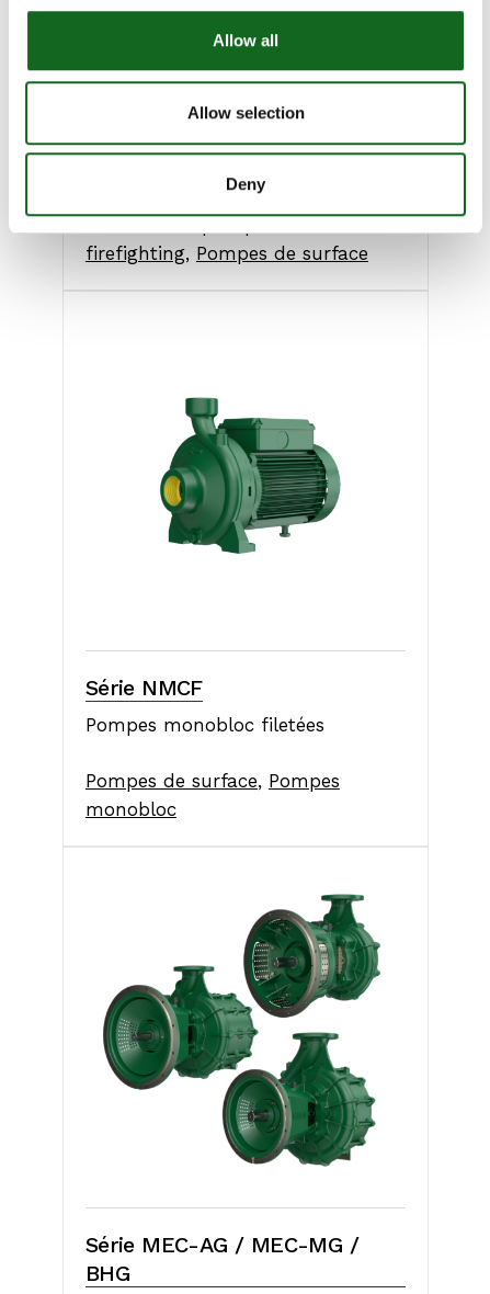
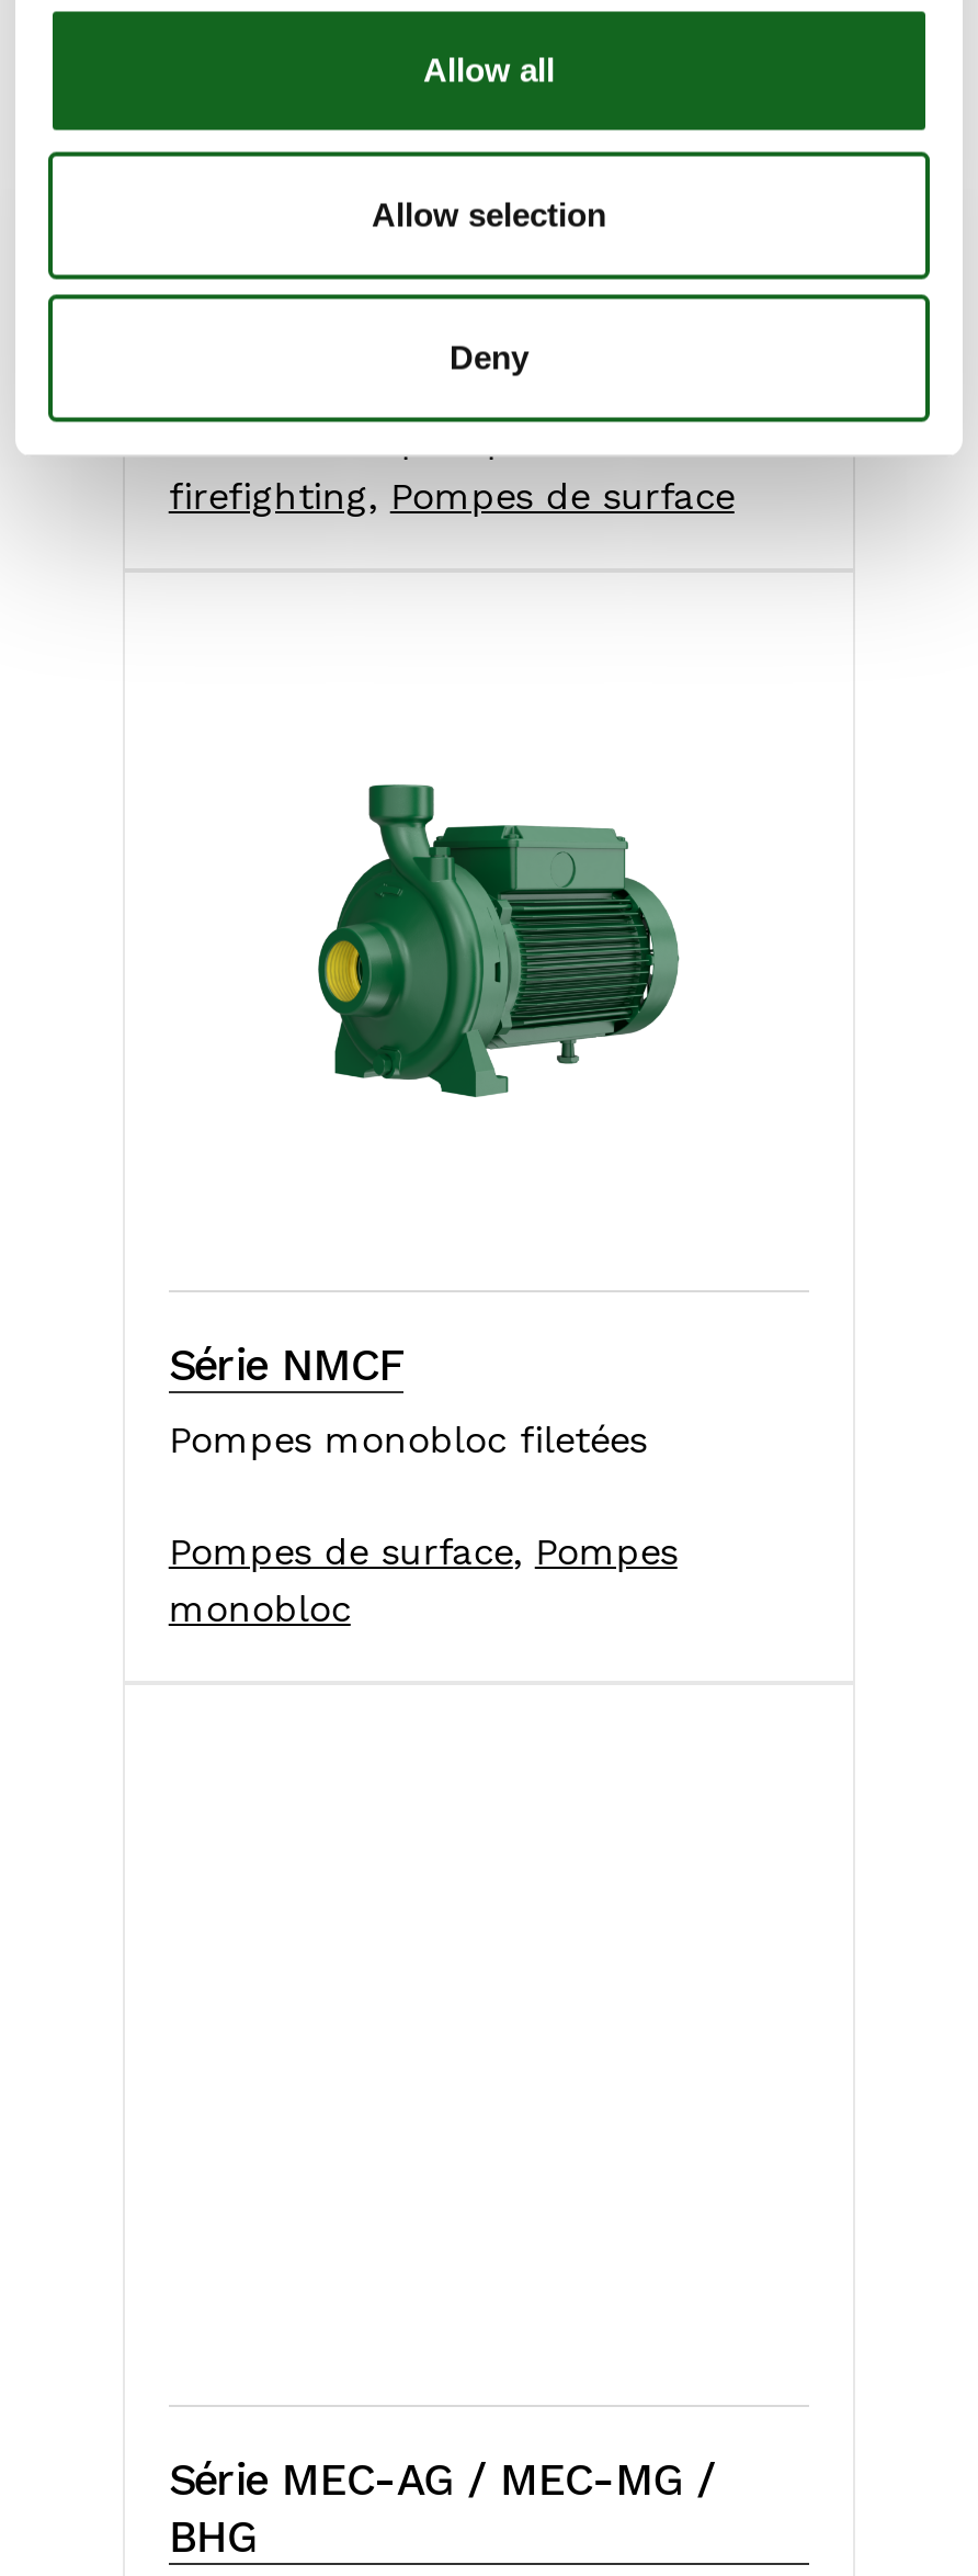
[102,893,381,1168] [image] -> none

